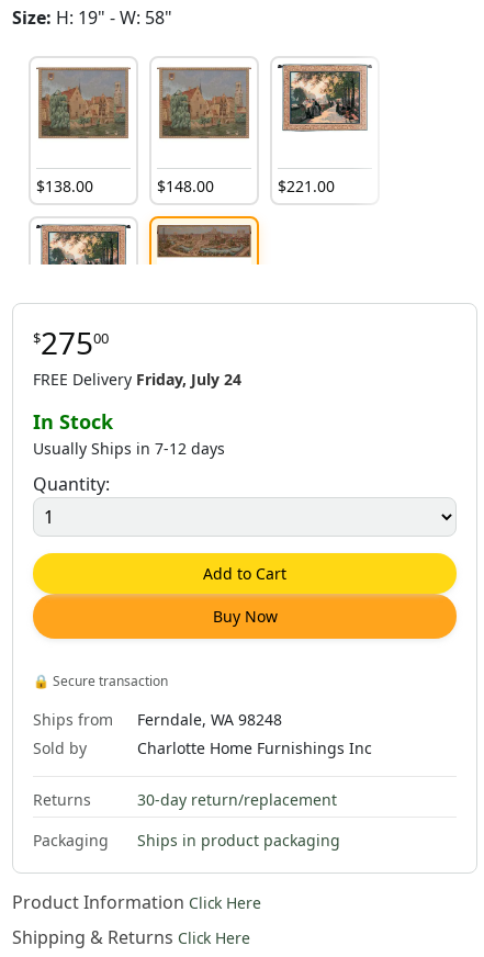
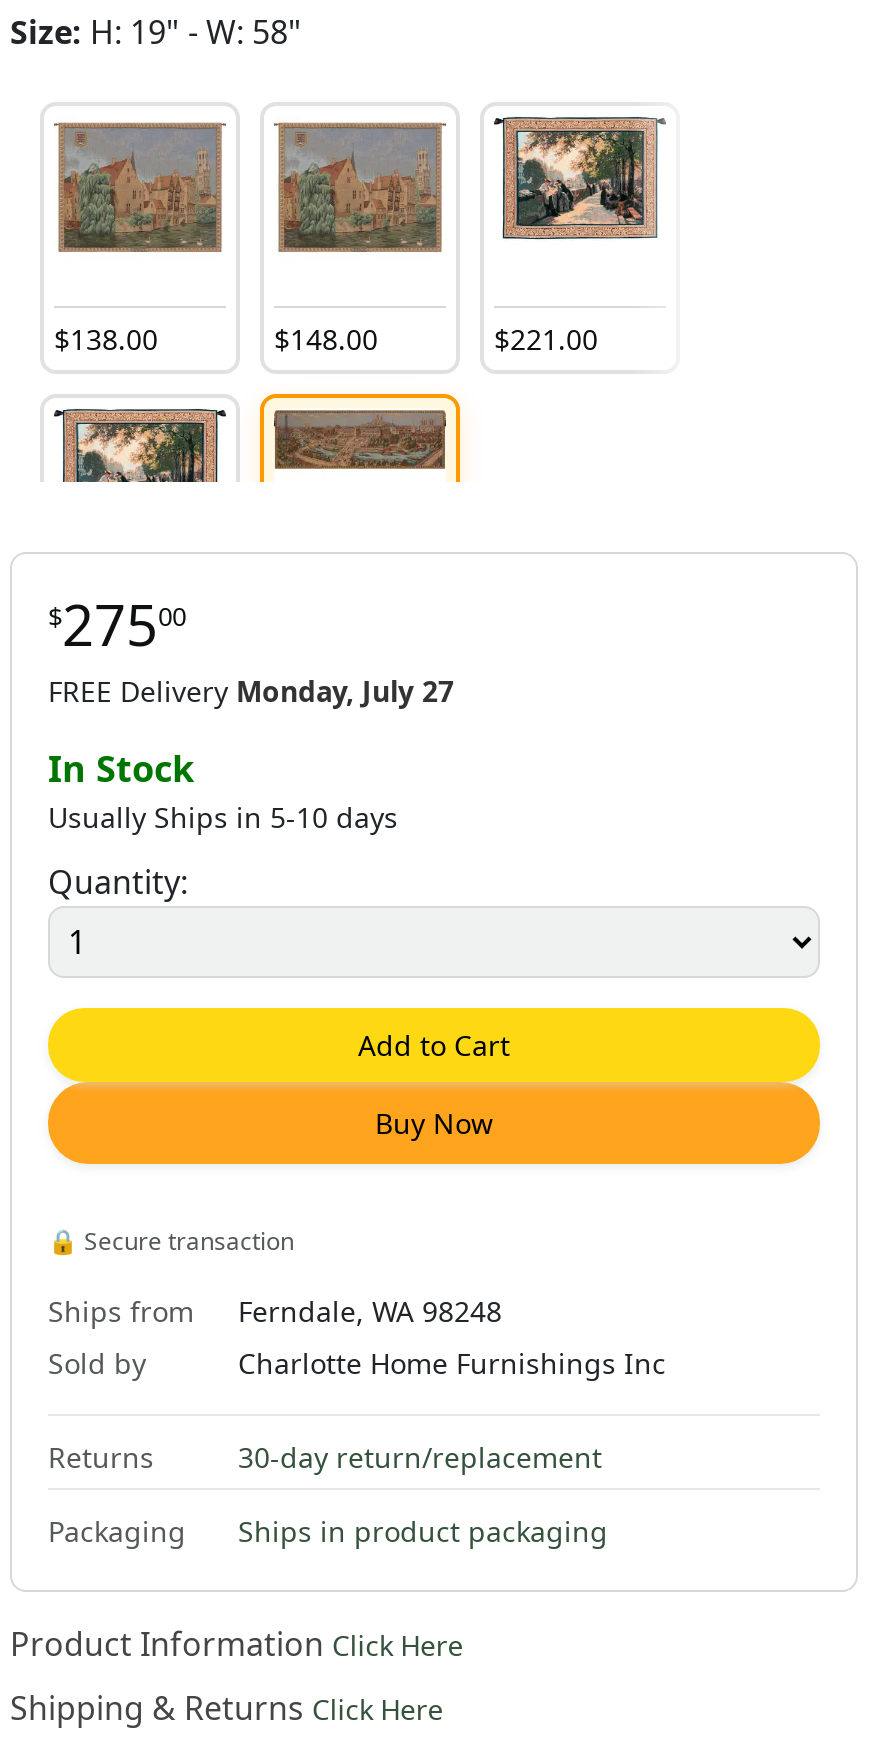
[33,368,241,389] FREE Delivery Friday, July 24 -> [48,671,454,709] FREE Delivery Monday, July 27
[33,437,225,458] Usually Ships in 7-12 days -> [48,797,398,835] Usually Ships in 5-10 days

